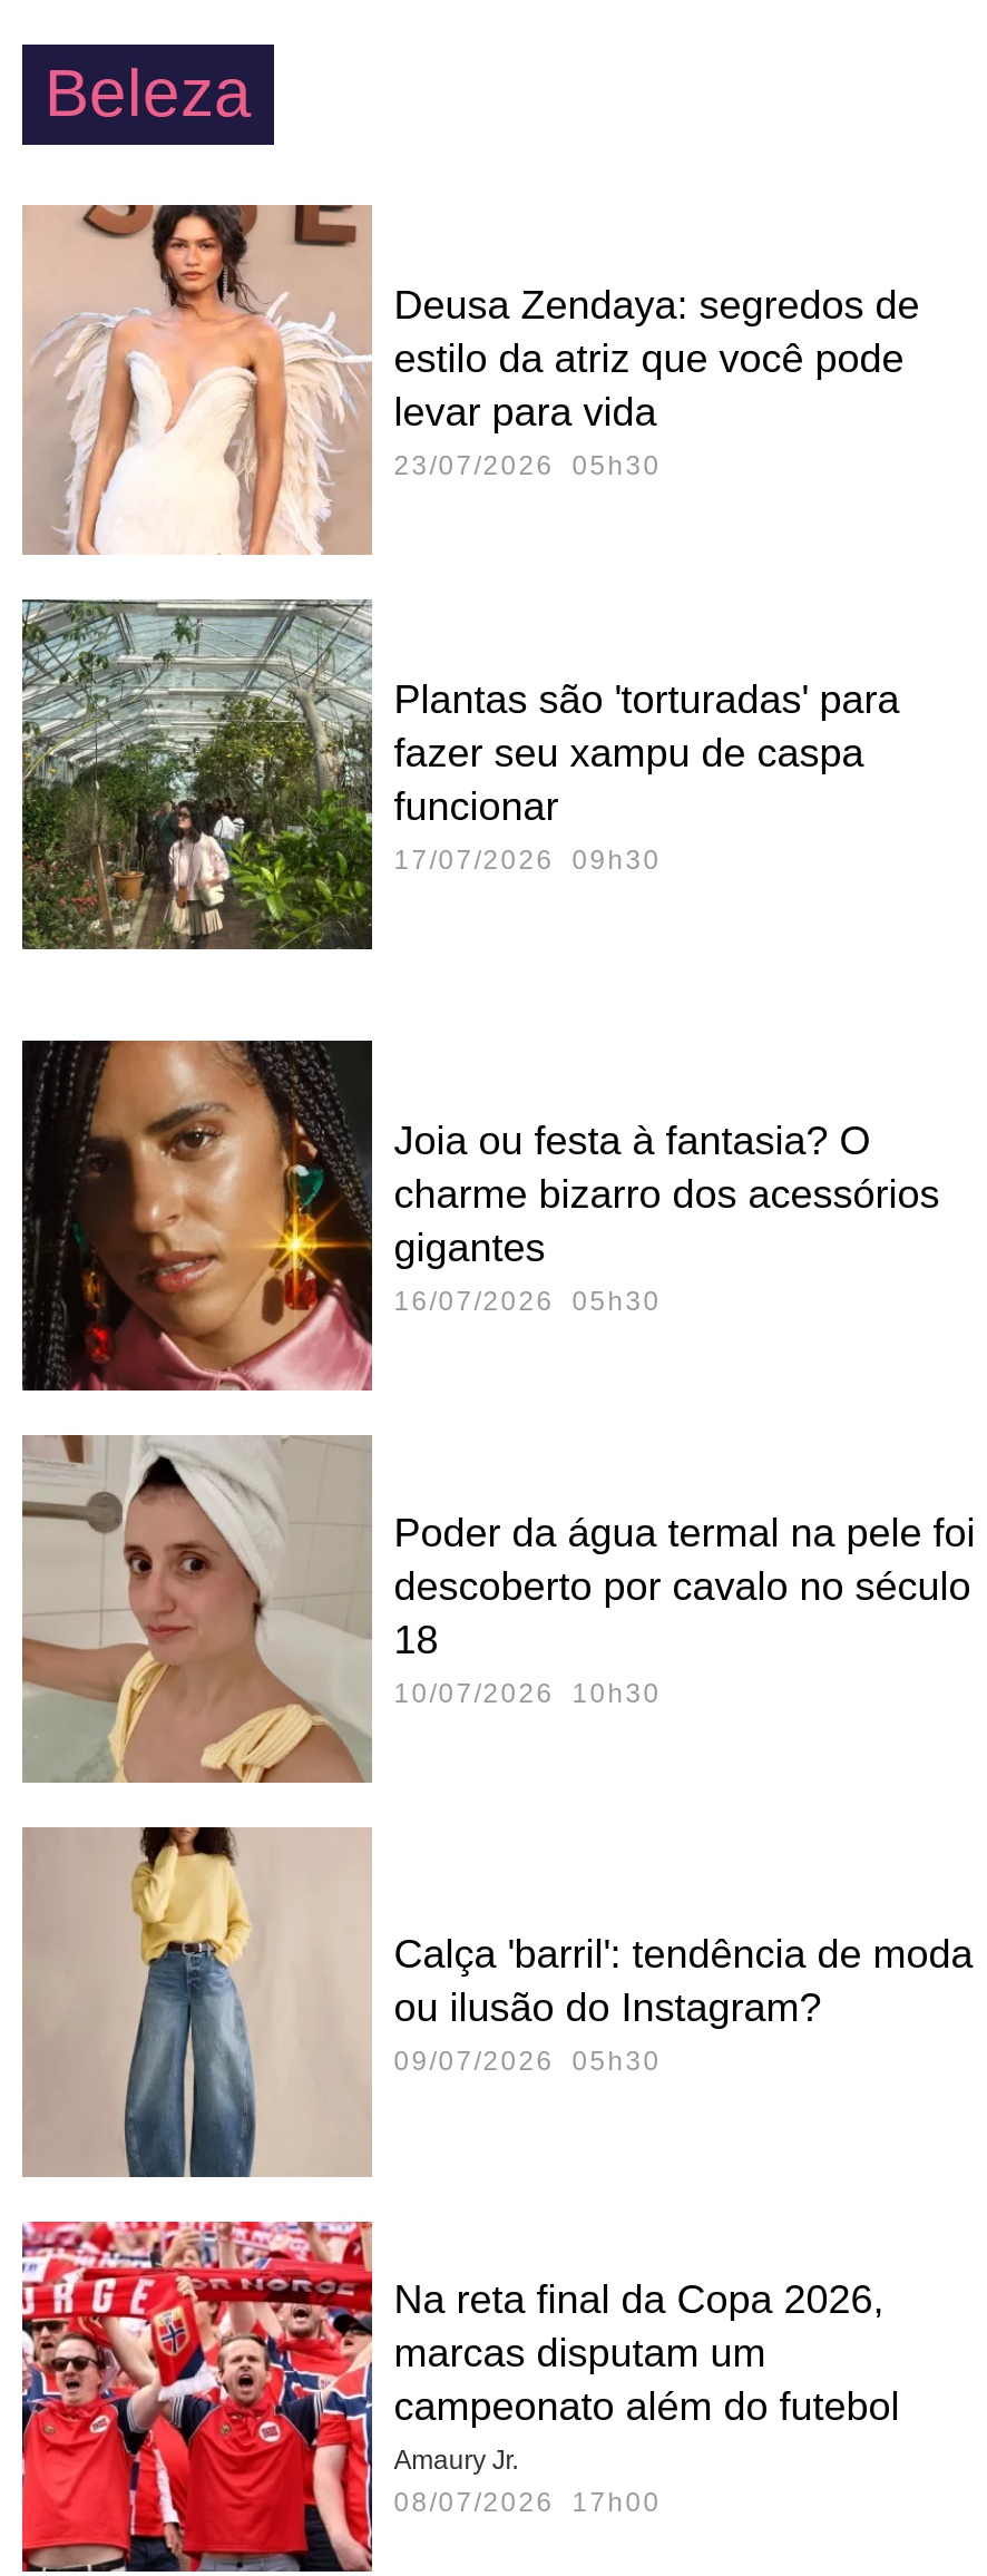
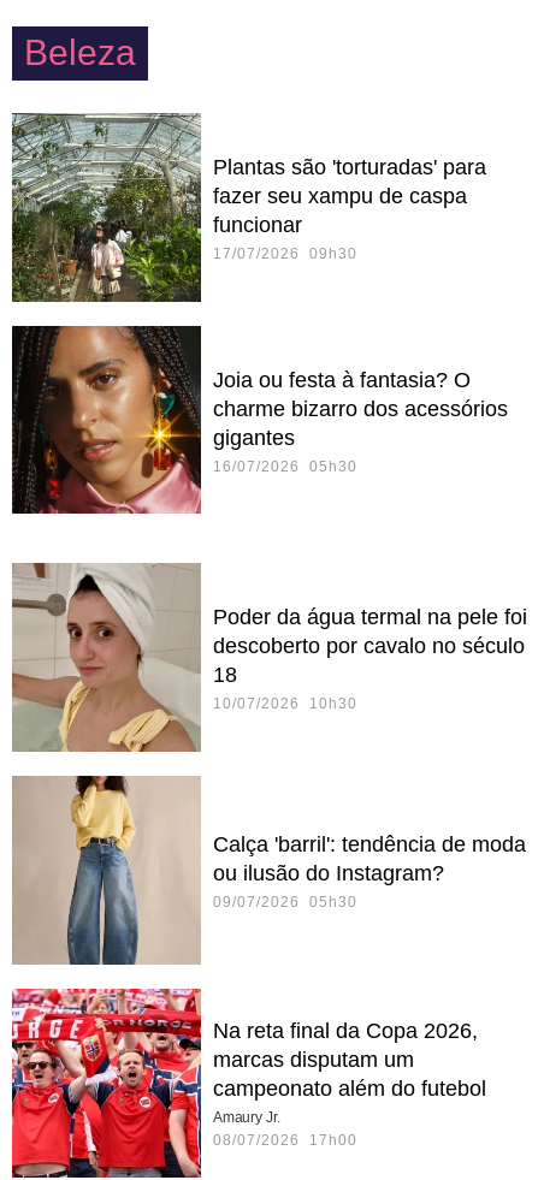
[22,204,920,556] [image] | Deusa Zendaya: segredos de | estilo da atriz que você pode | levar para vida | 23/07/2026 05h30 -> none
moved [18,1035,940,1394] -> [10,322,508,516]: [image] | Joia ou festa à fantasia? O | charme bizarro dos acessórios | gigantes | 16/07/2026 05h30

